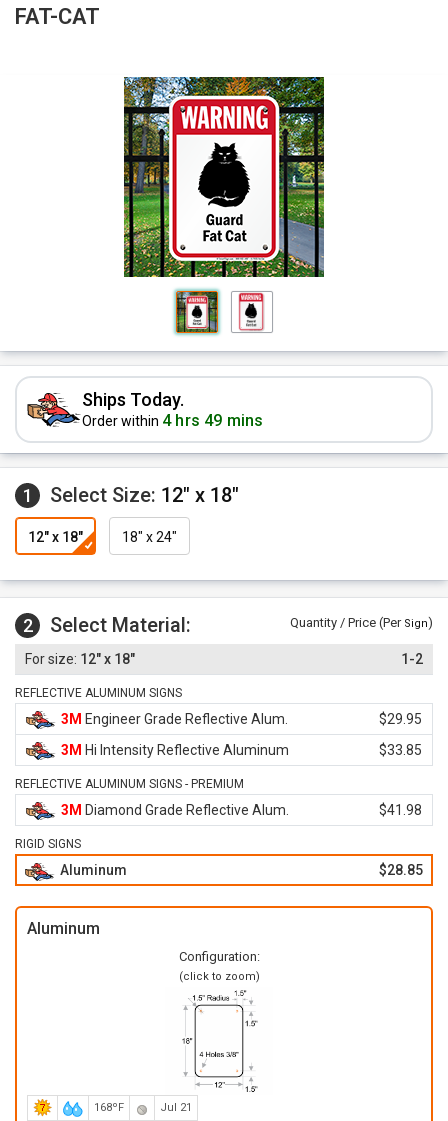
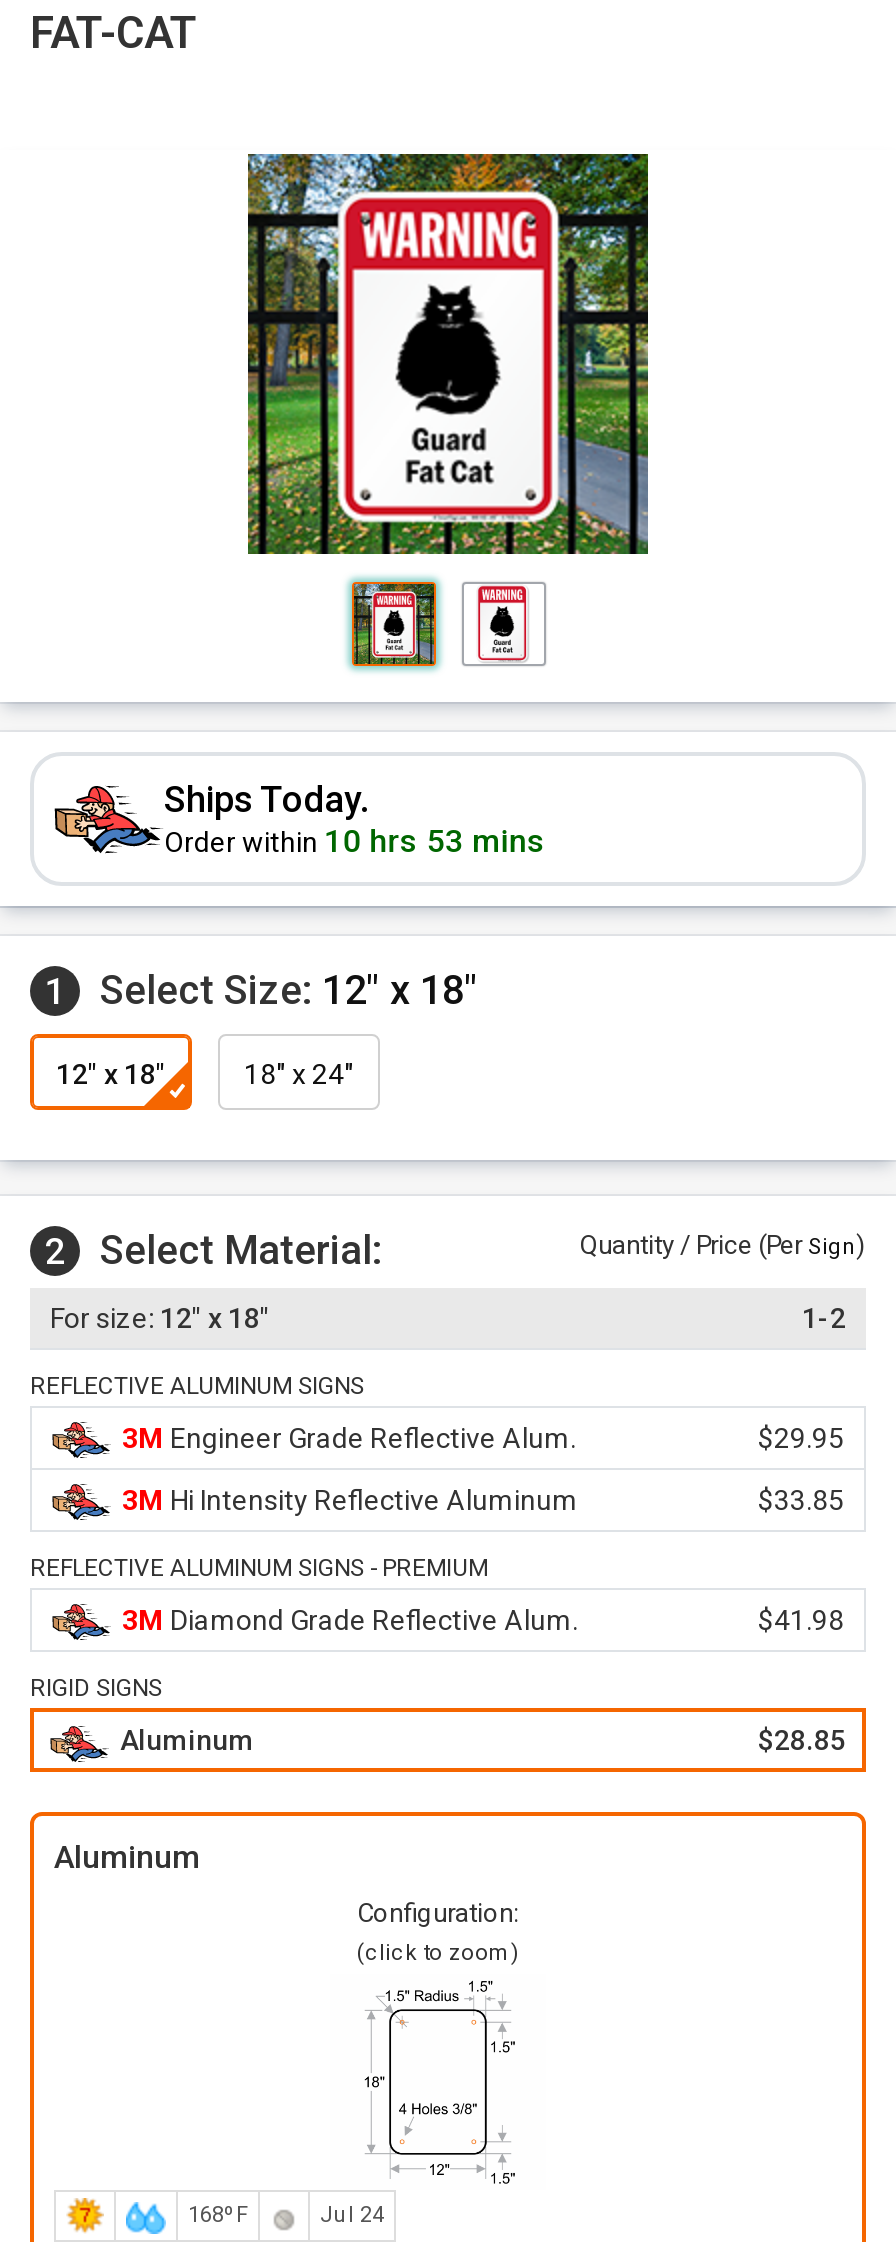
[82,411,264,430] Order within 4 hrs 49 mins -> [164,822,546,860] Order within 10 hrs 53 mins
[160,1101,192,1114] Jul 21 -> [320,2202,384,2228] Jul 24

